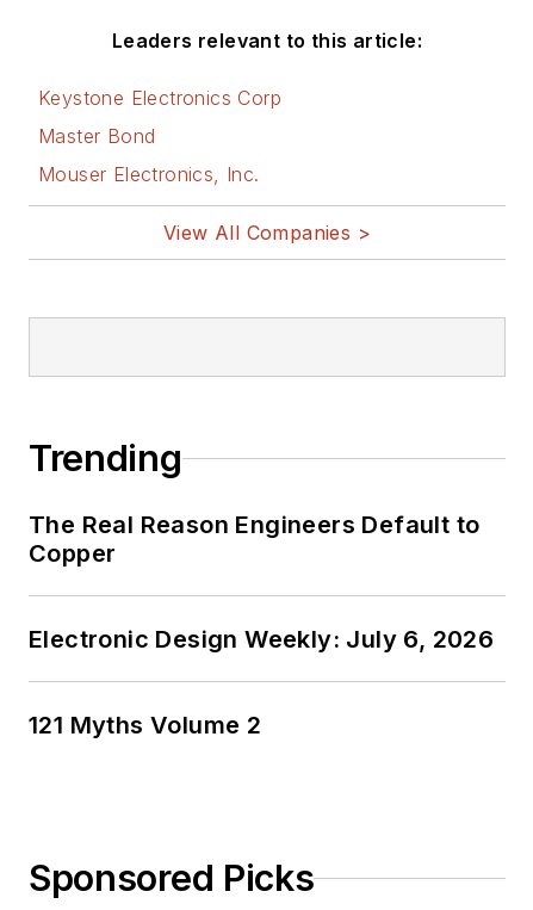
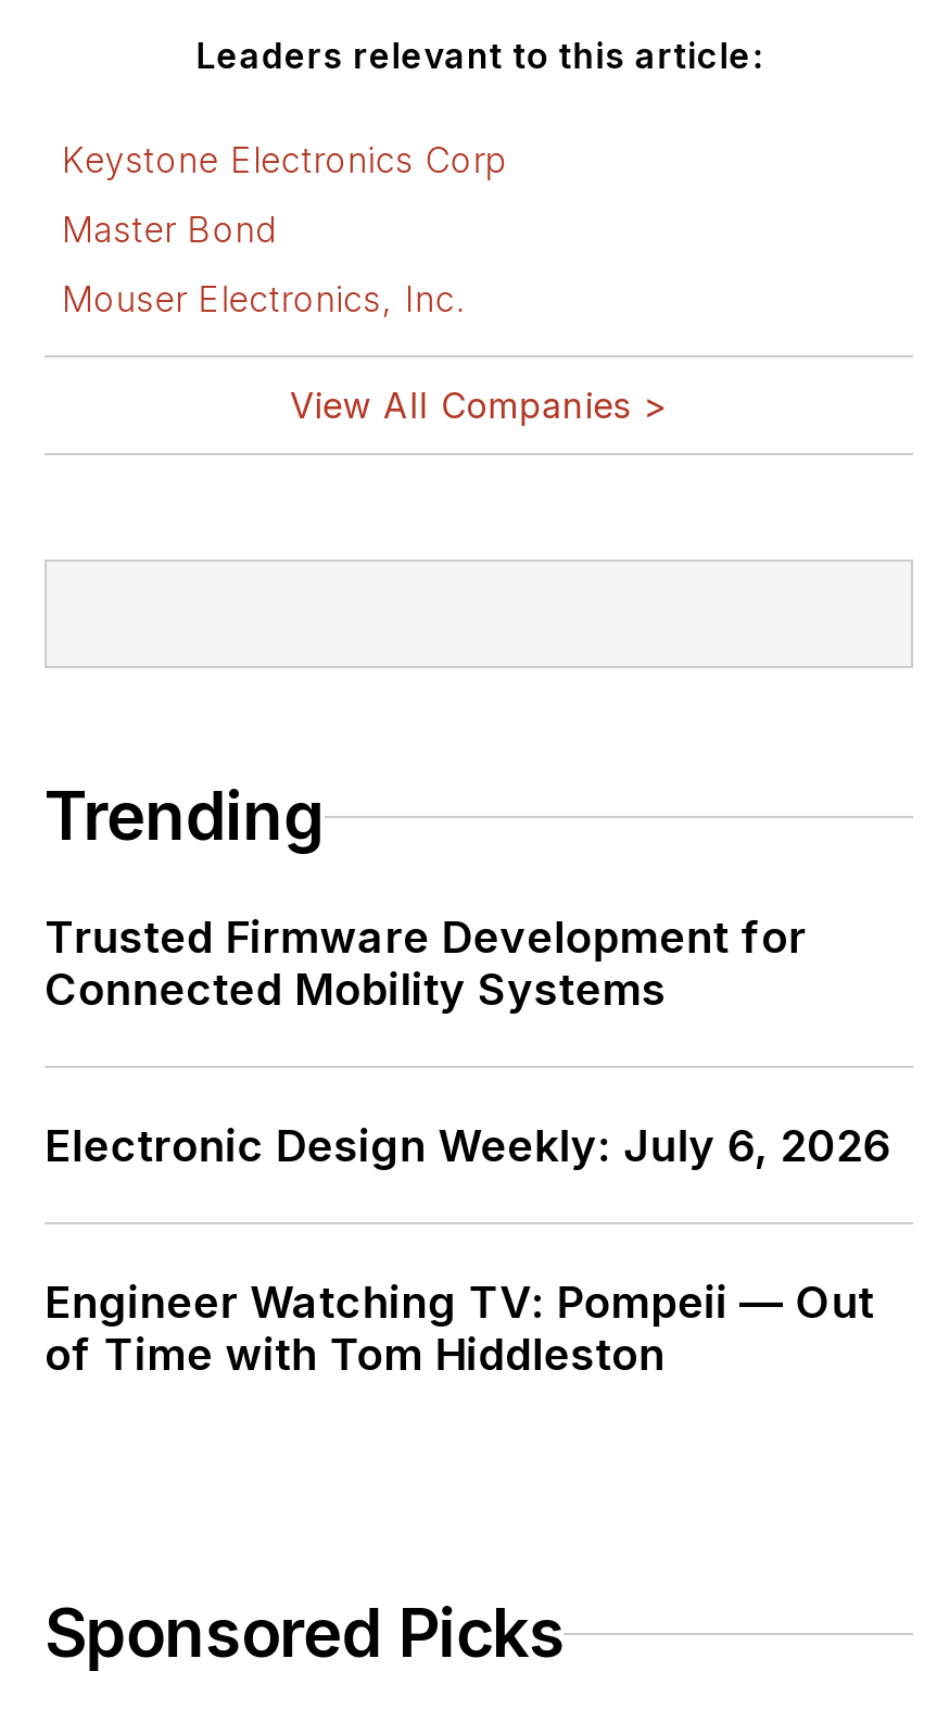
[29,511,480,568] The Real Reason Engineers Default to | Copper -> [45,912,806,1016] Trusted Firmware Development for | Connected Mobility Systems
[29,711,261,740] 121 Myths Volume 2 -> [45,1277,874,1381] Engineer Watching TV: Pompeii — Out | of Time with Tom Hiddleston

